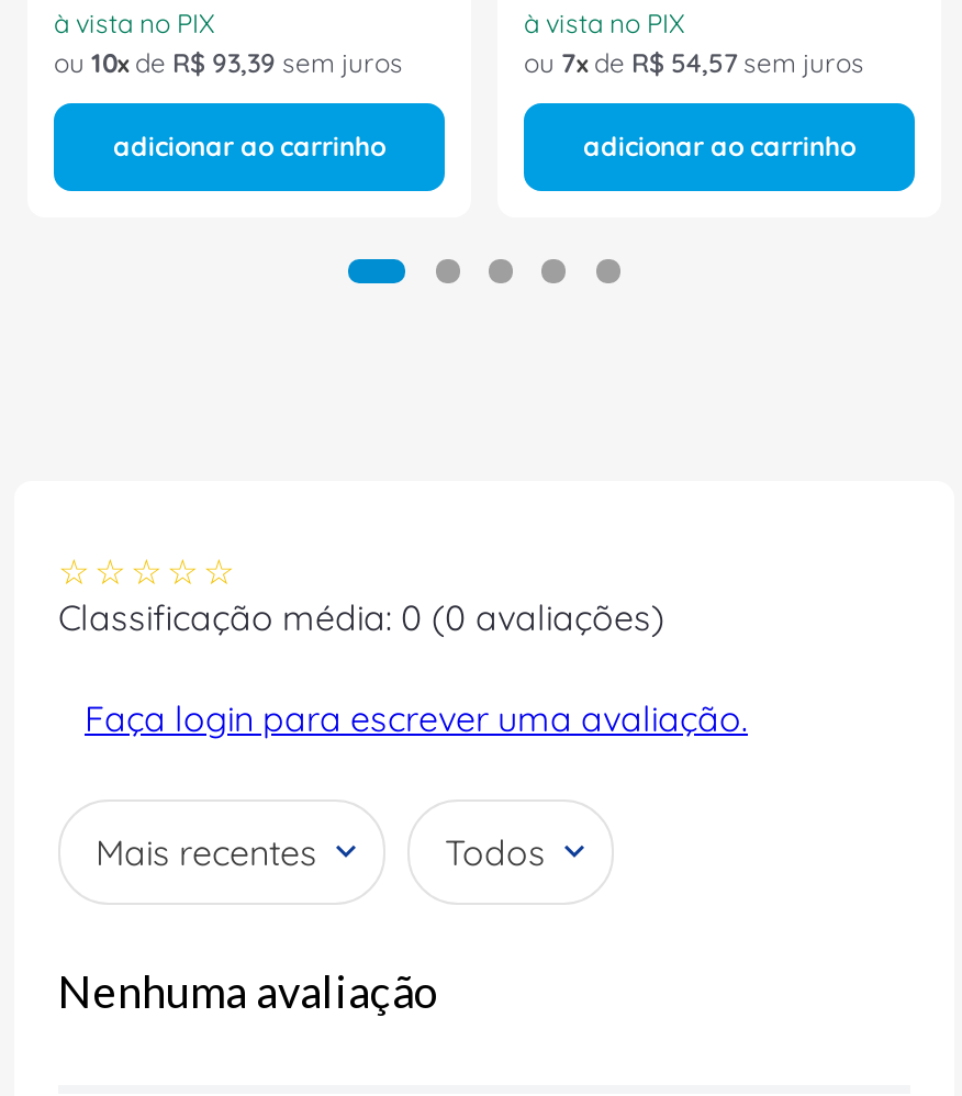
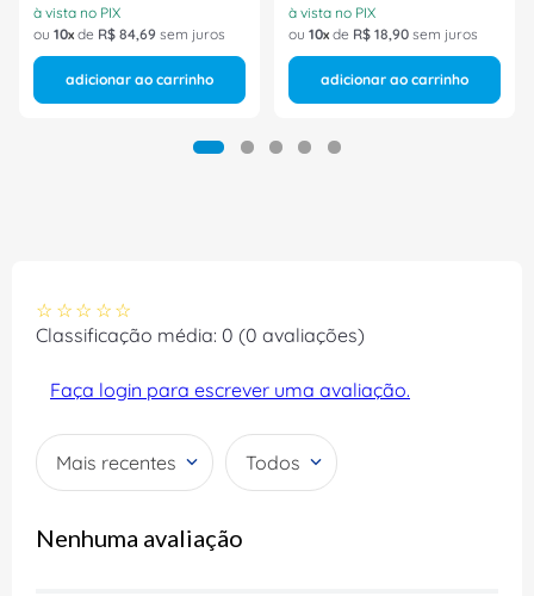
[54,47,403,80] ou 10 de R$ 93,39 sem juros -> [33,26,225,43] ou 10 de R$ 84,69 sem juros
[524,47,864,80] ou 7 de R$ 54,57 sem juros -> [288,26,478,43] ou 10 de R$ 18,90 sem juros

